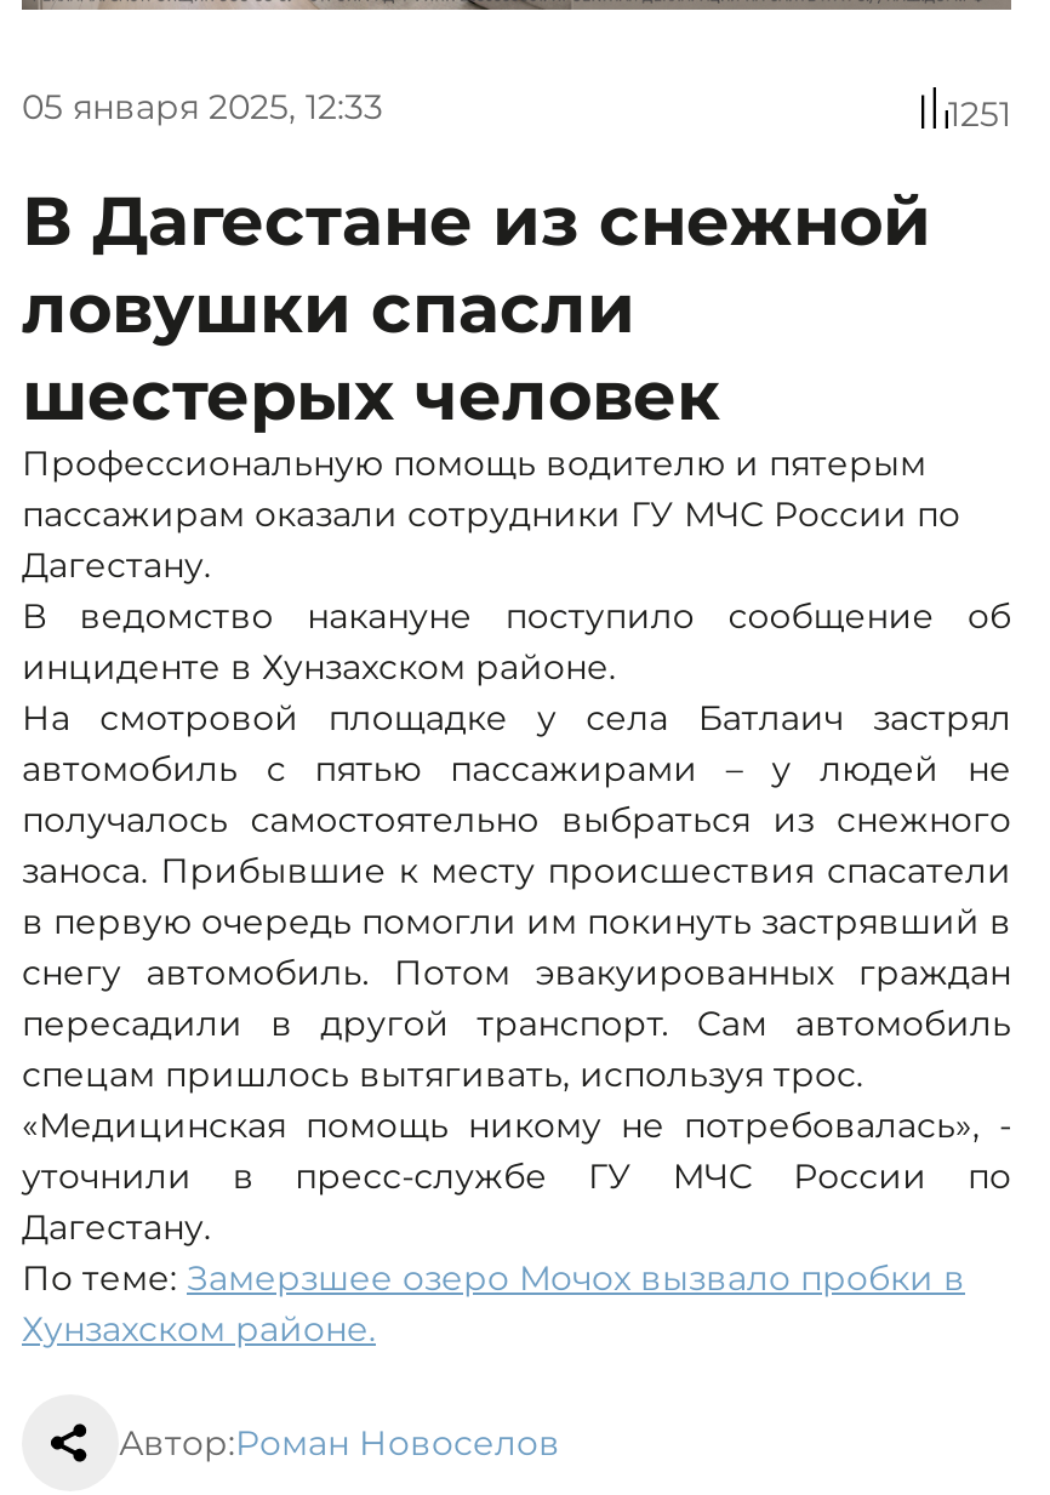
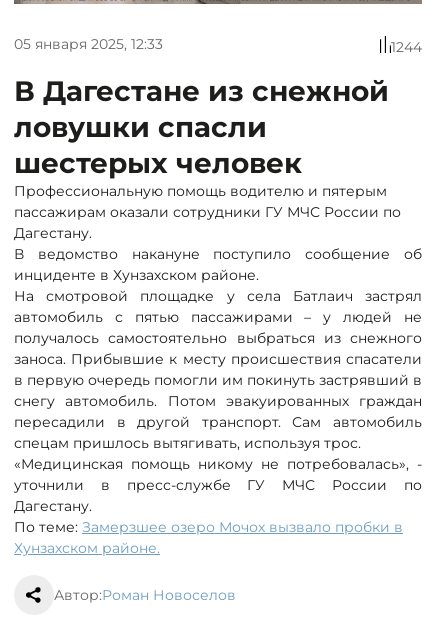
[948,91,1011,135] 1251 -> [391,38,422,56] 1244

